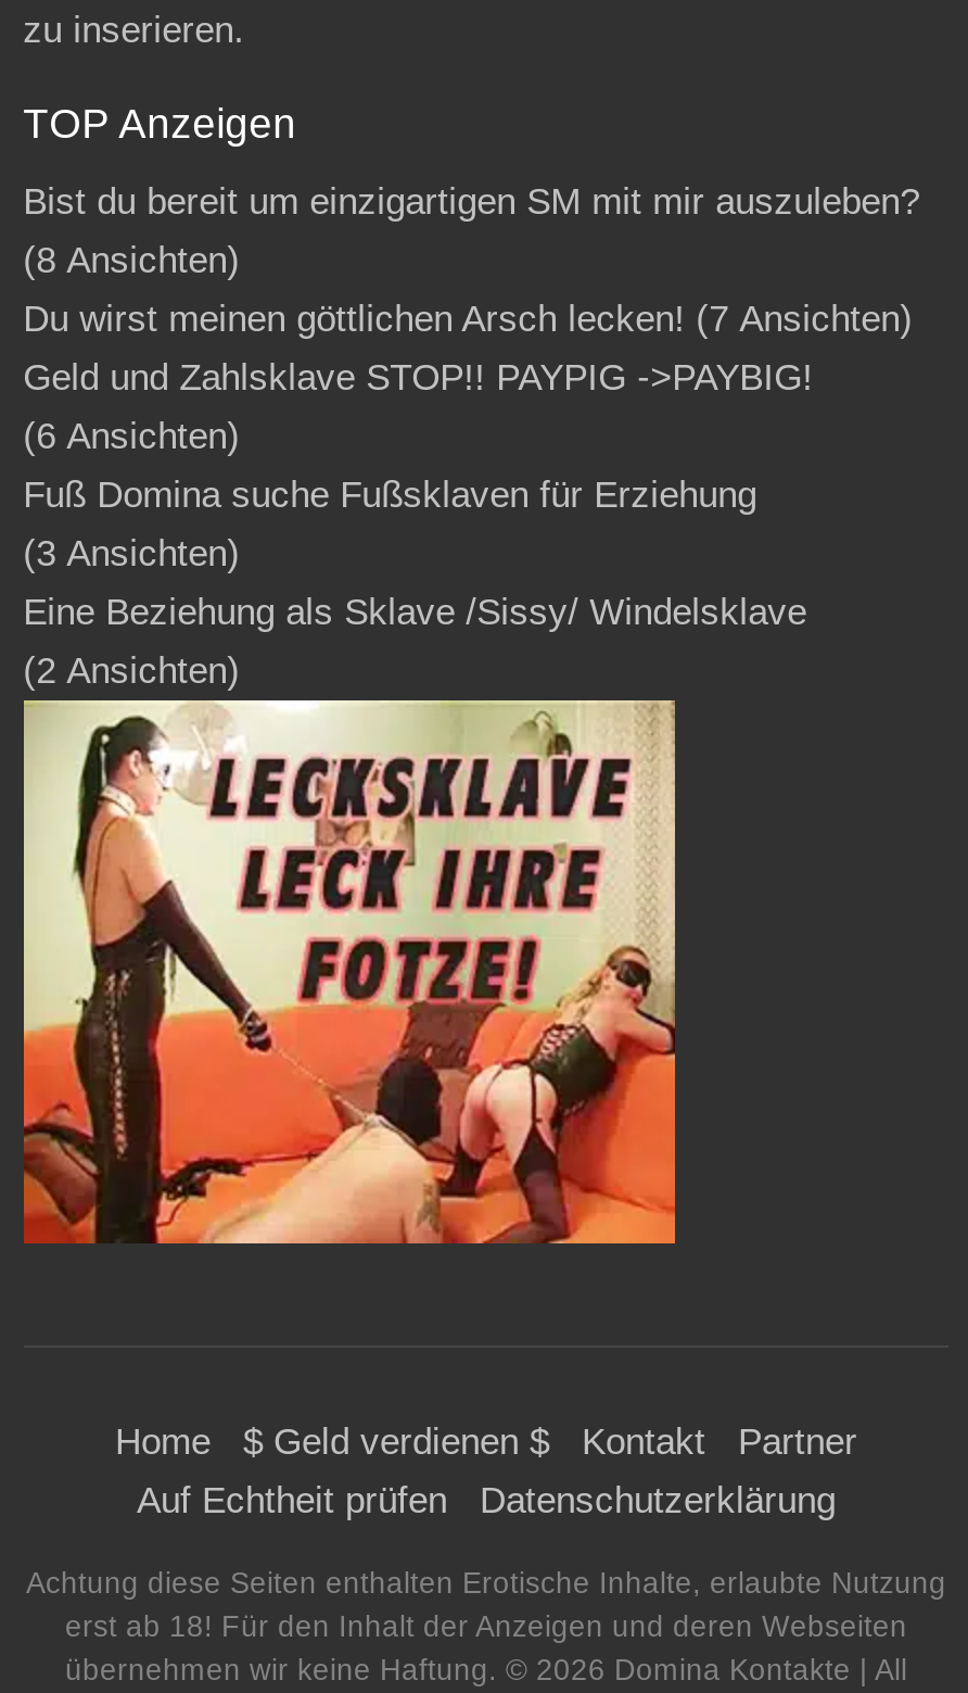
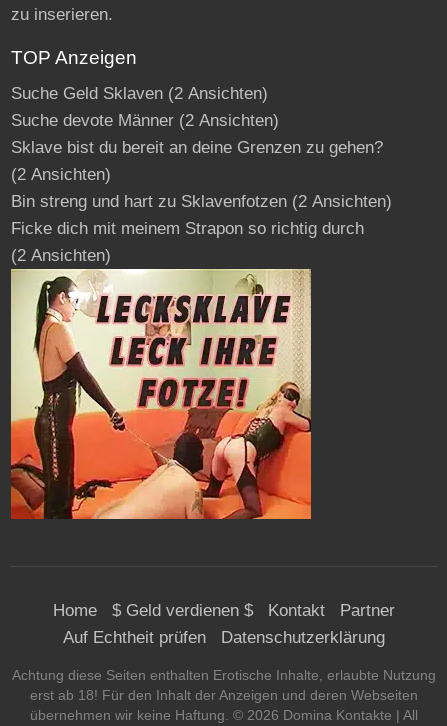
[23,181,919,633] Bist du bereit um einzigartigen SM mit mir auszuleben? | (8 Ansichten) | Du wirst meinen göttlichen Arsch lecken! (7 Ansichten) | Geld und Zahlsklave STOP!! PAYPIG ->PAYBIG! | (6 Ansichten) | Fuß Domina suche Fußsklaven für Erziehung | (3 Ansichten) | Eine Beziehung als Sklave /Sissy/ Windelsklave -> [11,84,392,238] Suche Geld Sklaven (2 Ansichten) | Suche devote Männer (2 Ansichten) | Sklave bist du bereit an deine Grenzen zu gehen? | (2 Ansichten) | Bin streng und hart zu Sklavenfotzen (2 Ansichten) | Ficke dich mit meinem Strapon so richtig durch

